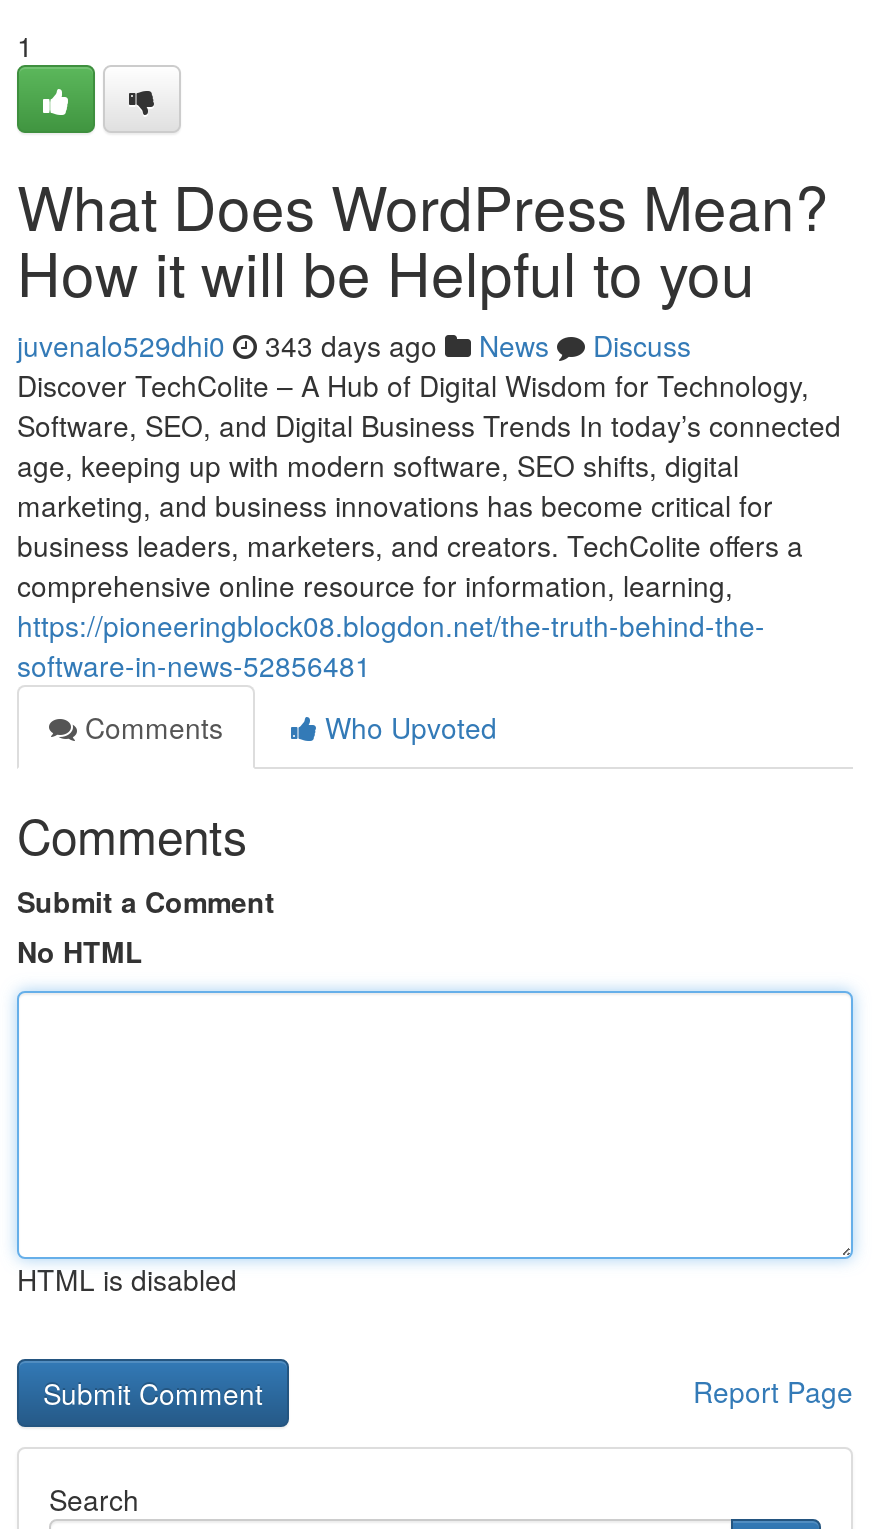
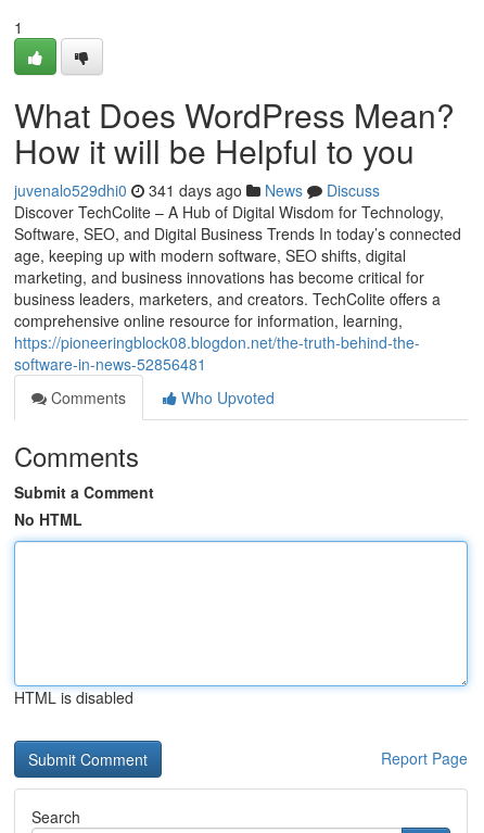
[17,325,691,365] juvenalo529dhi0 343 days ago News Discuss -> [14,179,380,201] juvenalo529dhi0 341 days ago News Discuss

